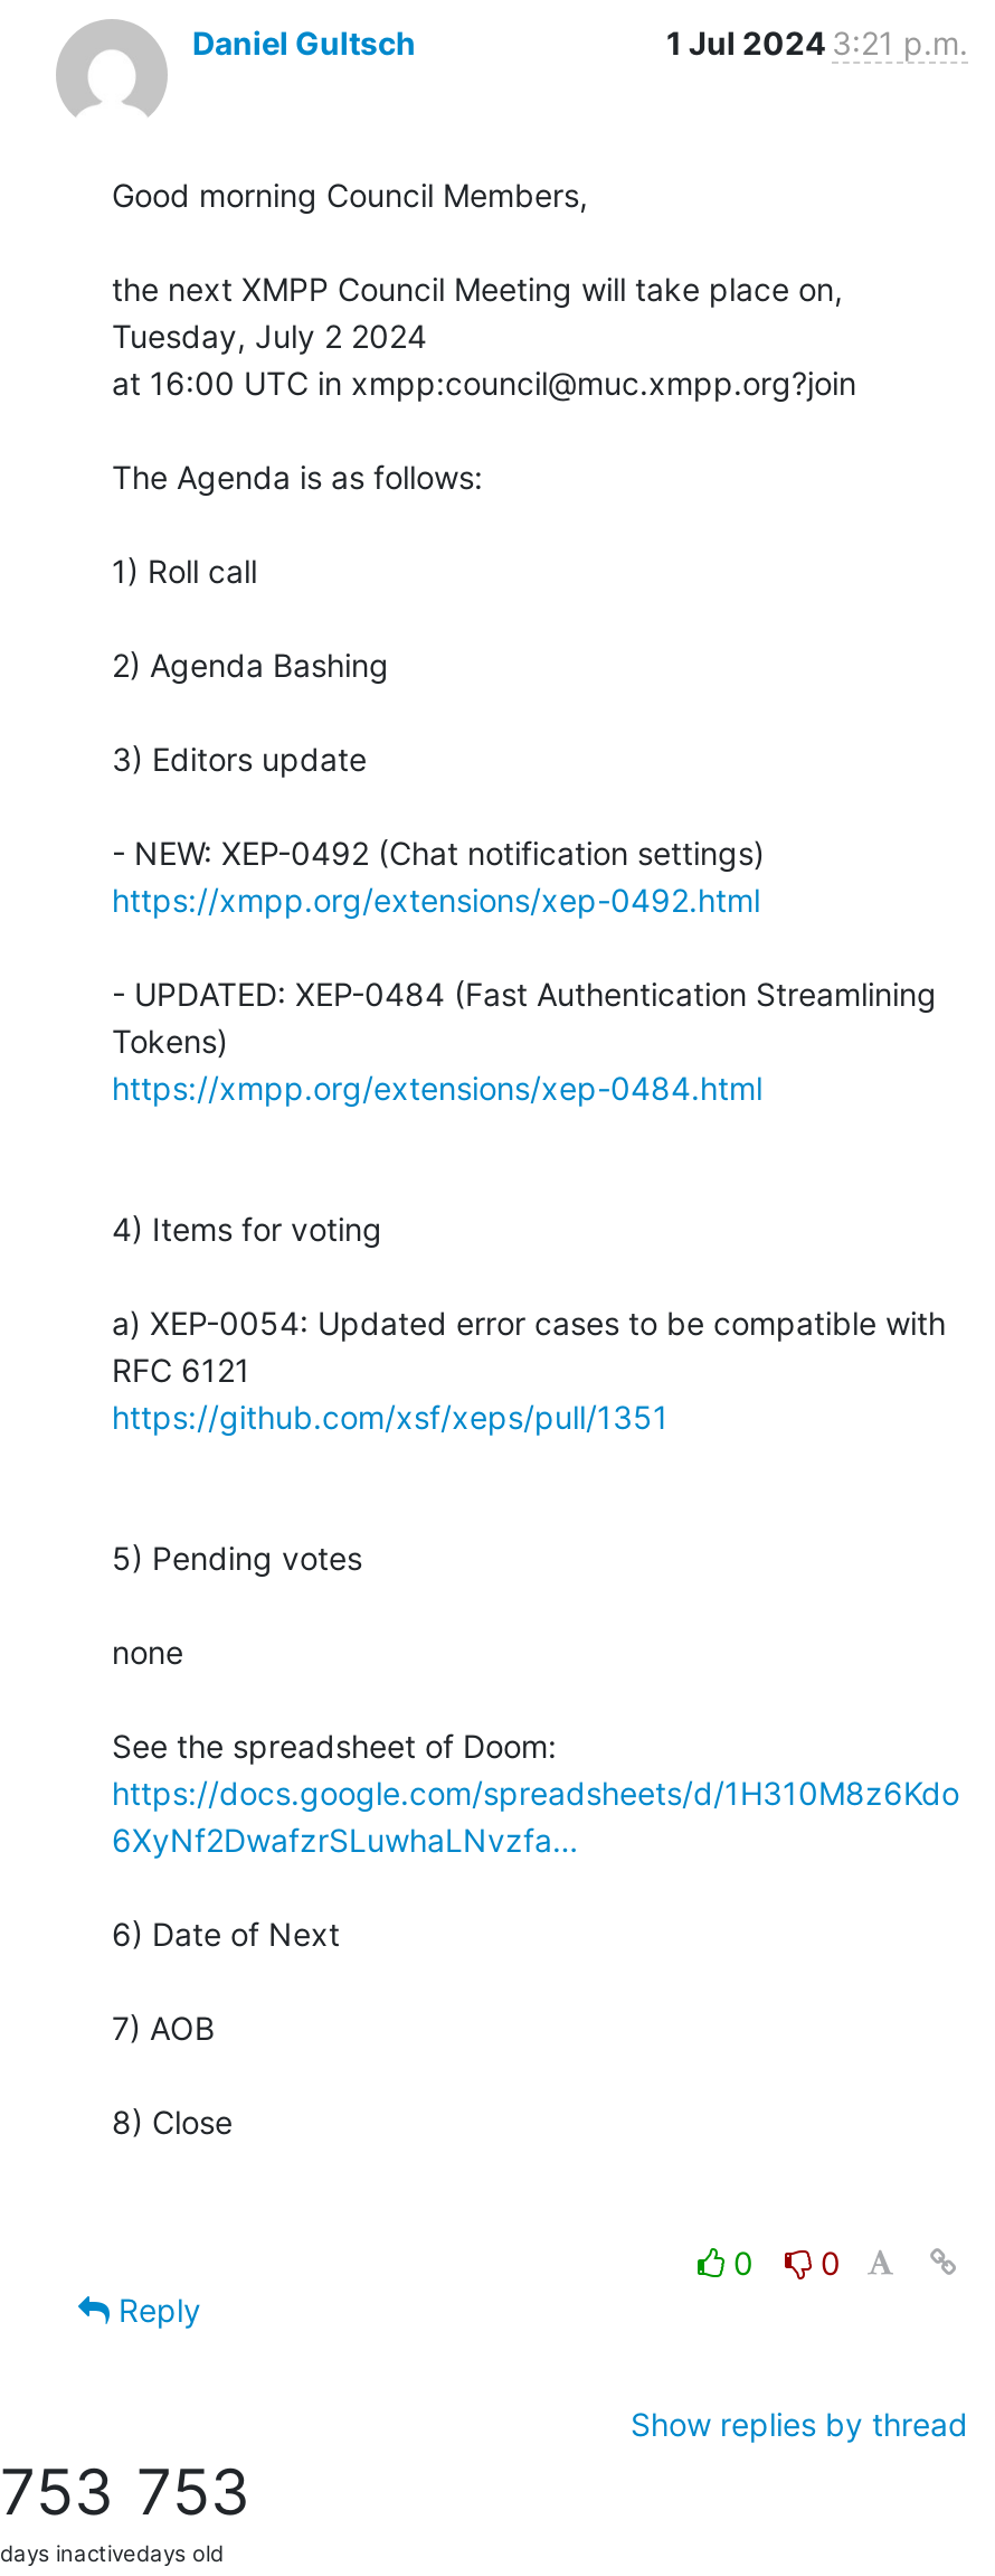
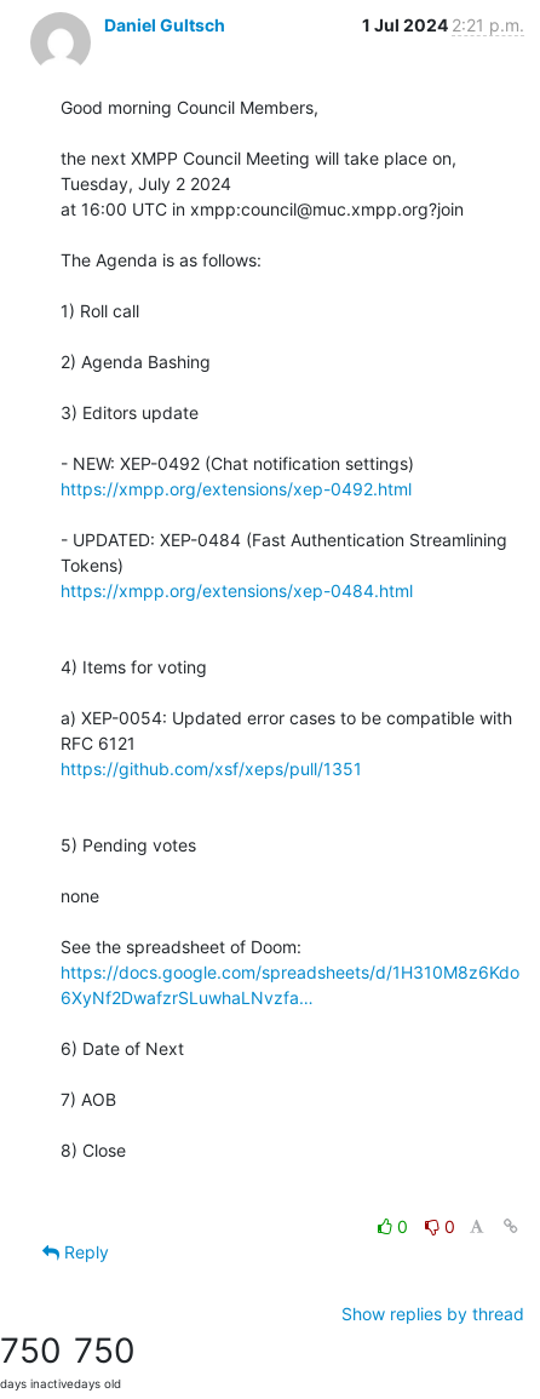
[666,23,968,61] 1 Jul 2024 3:21 p.m. -> [362,14,524,35] 1 Jul 2024 2:21 p.m.
[0,2454,114,2530] 753 -> [0,1330,62,1371] 750
[136,2454,250,2530] 753 -> [74,1330,136,1371] 750

